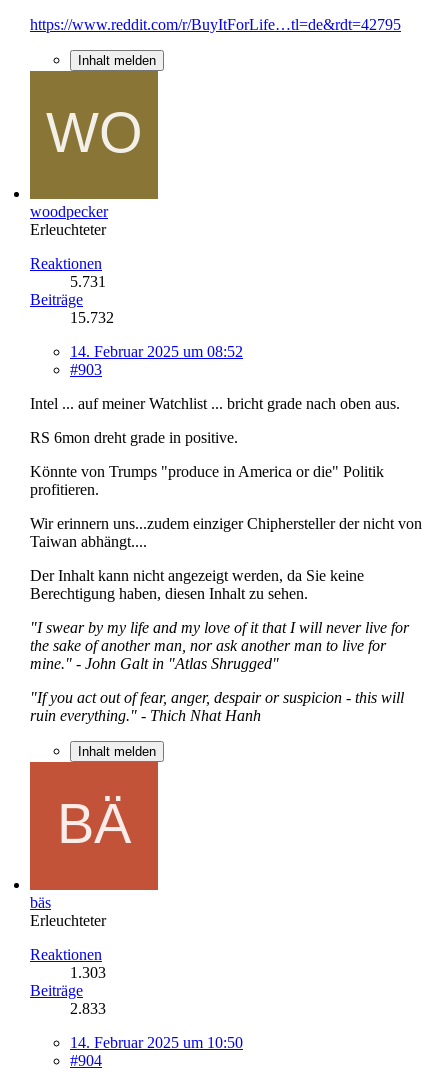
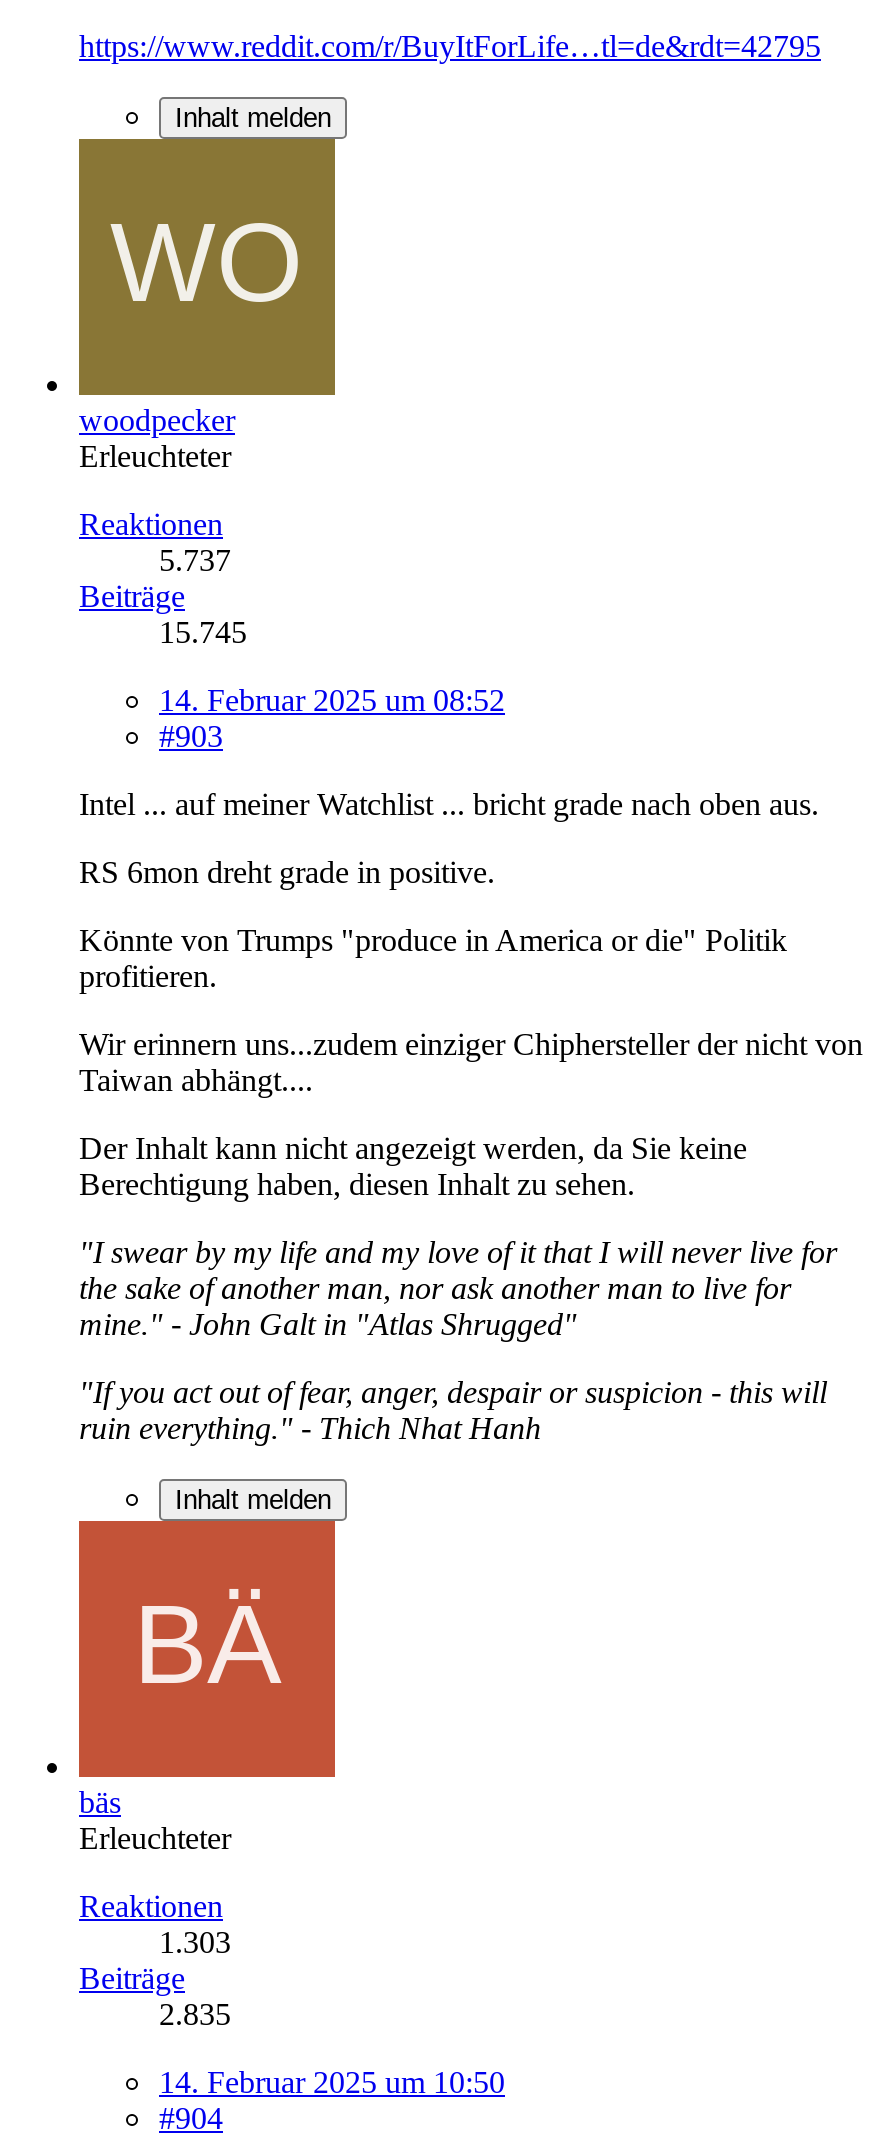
[70,273,106,290] 5.731 -> [159,543,231,577] 5.737
[70,309,114,326] 15.732 -> [159,615,247,649] 15.745
[70,1000,106,1017] 2.833 -> [159,1997,231,2031] 2.835

